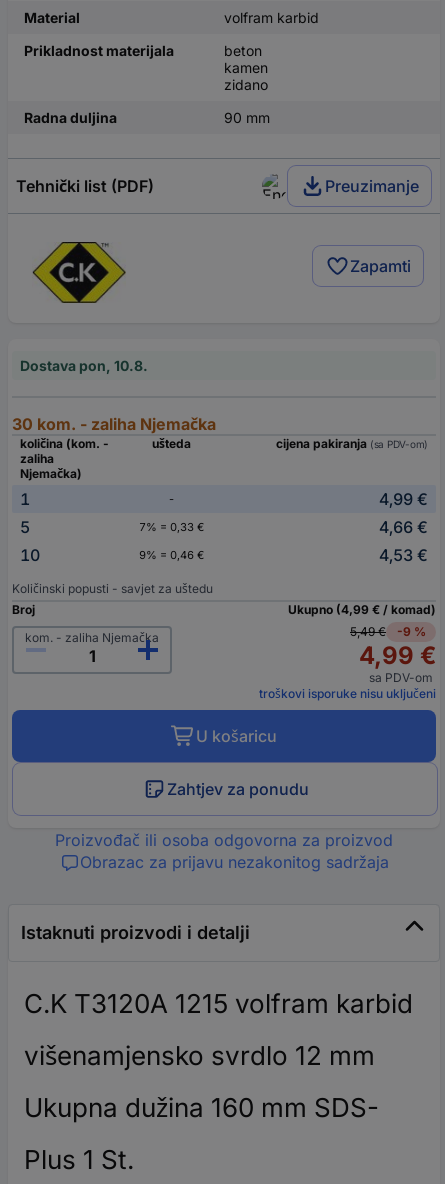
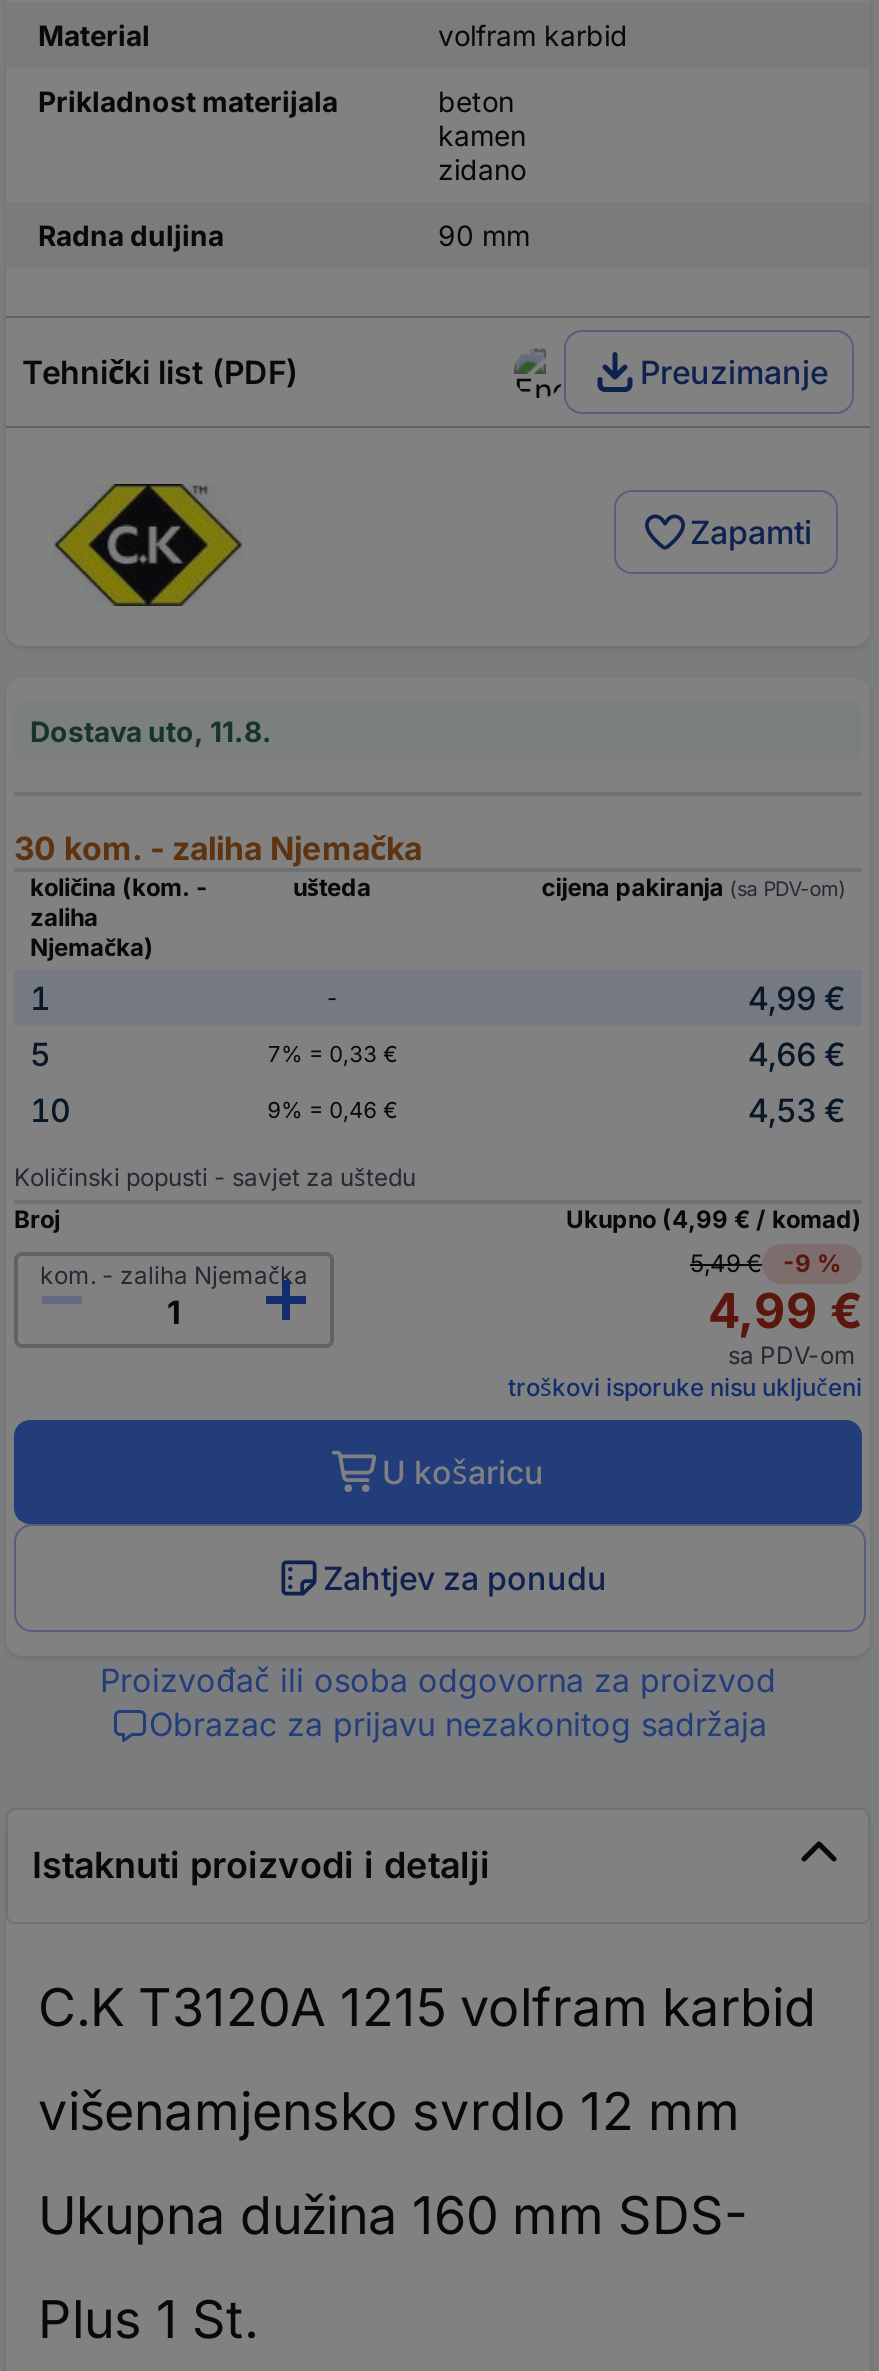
[20,357,148,374] Dostava pon, 10.8. -> [30,714,272,748] Dostava uto, 11.8.

